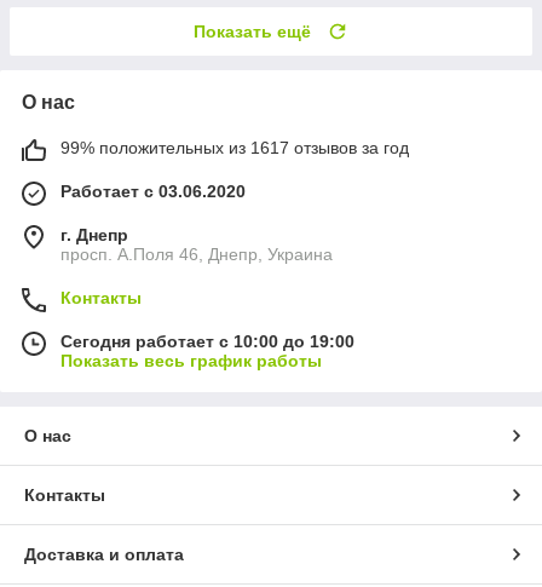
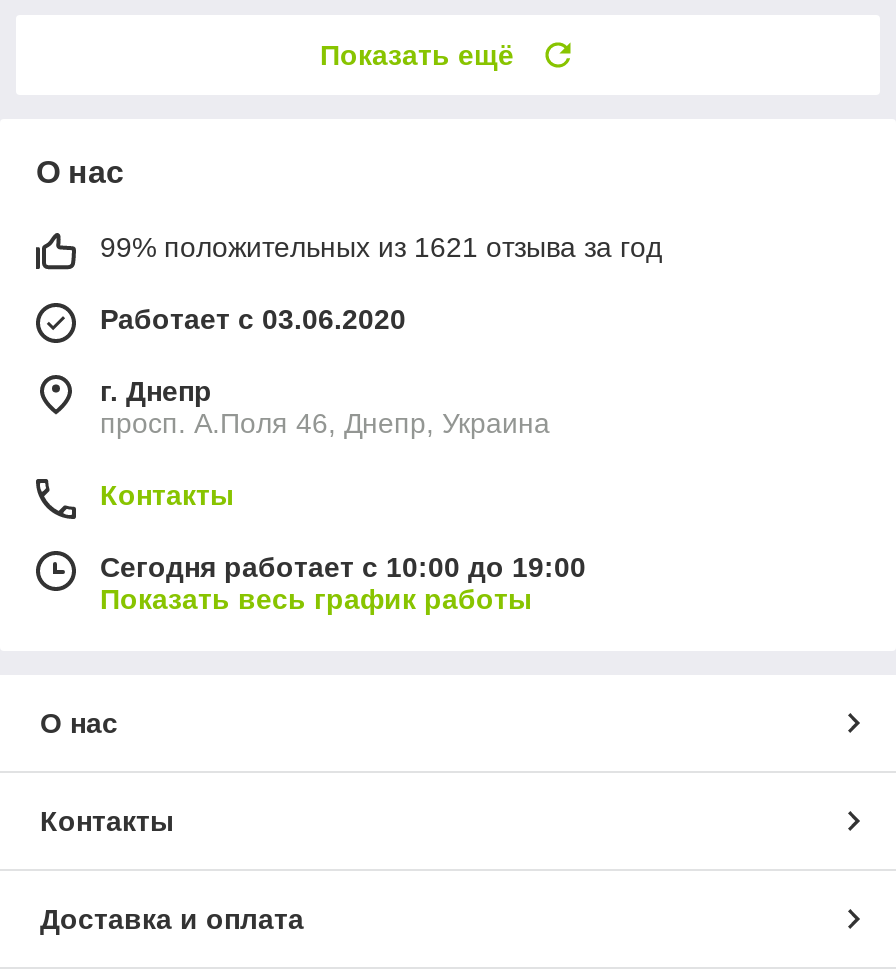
[60,138,409,157] 99% положительных из 1617 отзывов за год -> [100,231,662,263] 99% положительных из 1621 отзыва за год

